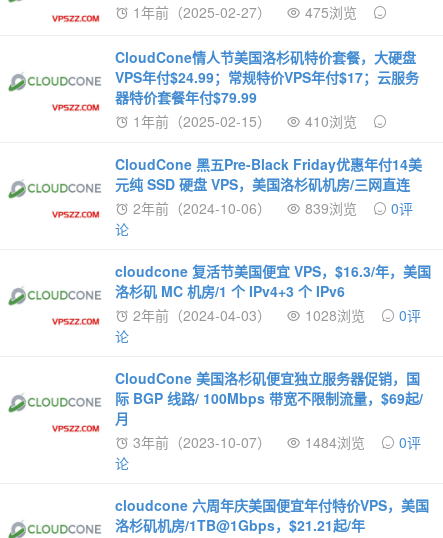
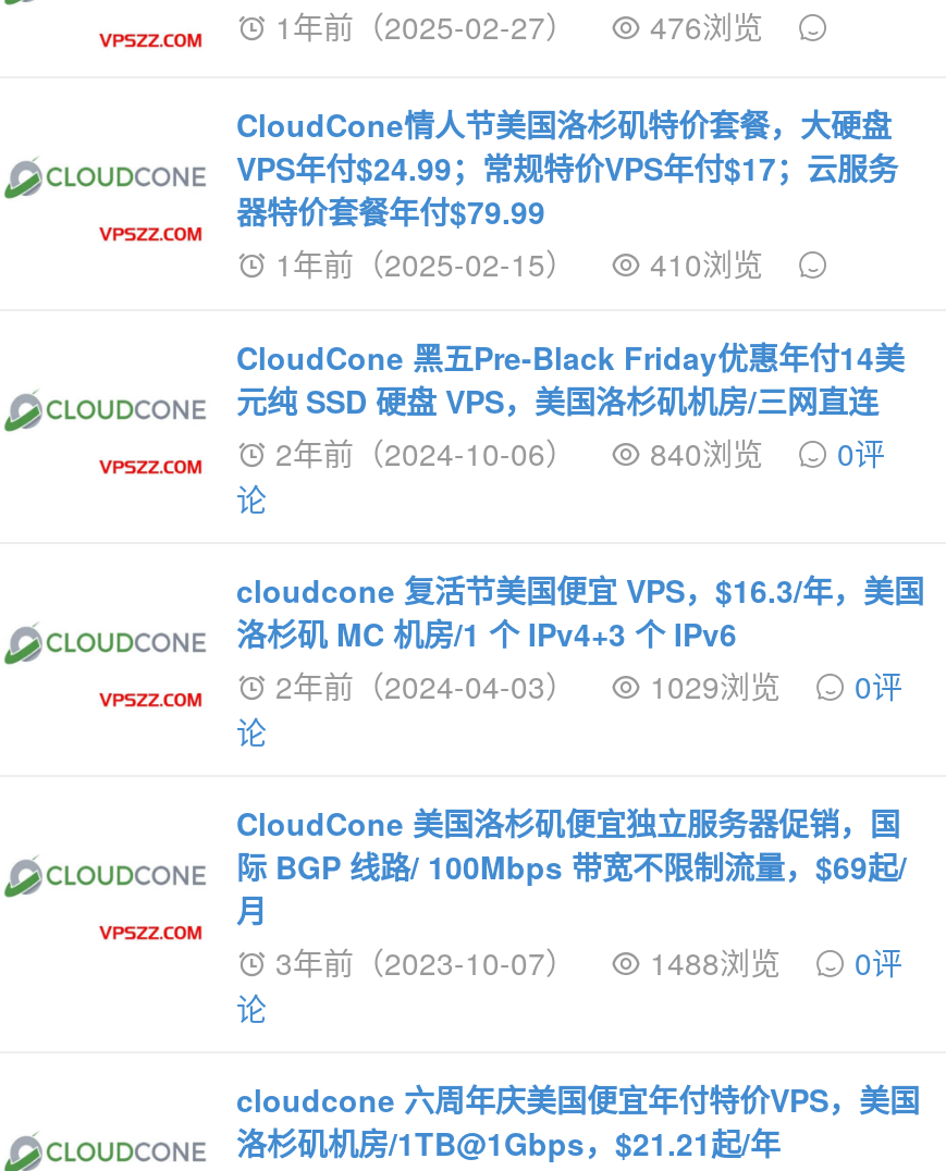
[129,2,357,22] 1年前（2025-02-27） 475浏览 -> [267,5,763,49] 1年前（2025-02-27） 476浏览
[129,198,413,218] 2年前（2024-10-06） 839浏览 0评 -> [267,432,885,475] 2年前（2024-10-06） 840浏览 0评
[129,305,421,325] 2年前（2024-04-03） 1028浏览 0评 -> [267,665,902,708] 2年前（2024-04-03） 1029浏览 0评
[129,432,421,452] 3年前（2023-10-07） 1484浏览 0评 -> [267,941,902,984] 3年前（2023-10-07） 1488浏览 0评

